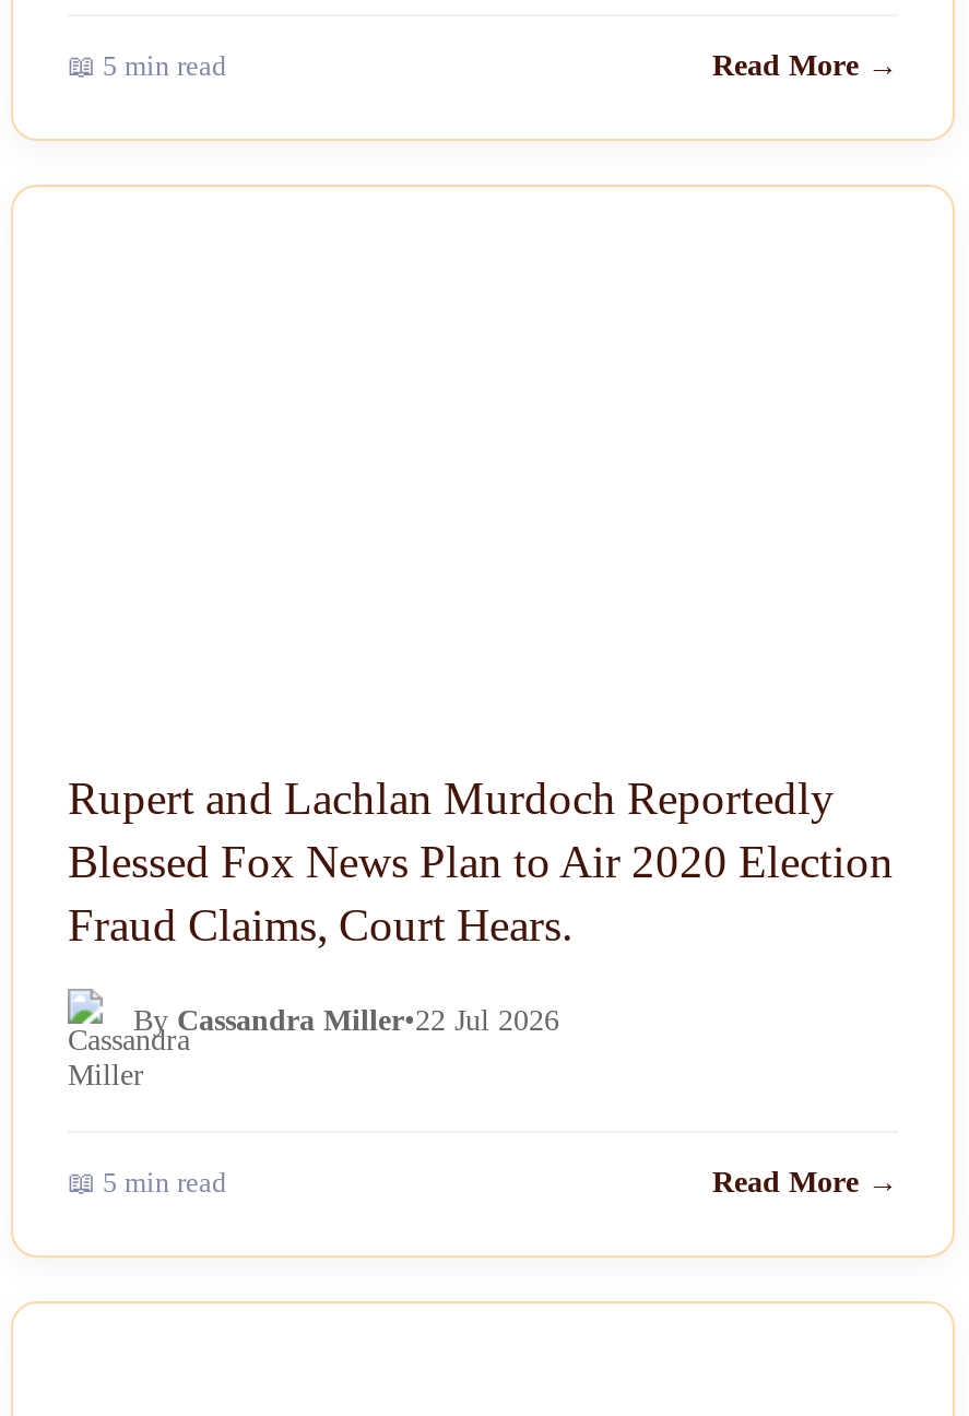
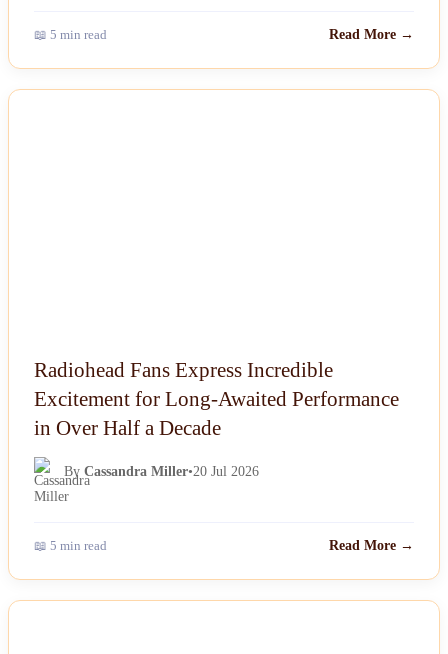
[68,774,894,951] Rupert and Lachlan Murdoch Reportedly | Blessed Fox News Plan to Air 2020 Election | Fraud Claims, Court Hears. -> [34,358,399,439] Radiohead Fans Express Incredible | Excitement for Long-Awaited Performance | in Over Half a Decade
[133,1005,559,1038] By Cassandra Miller•22 Jul 2026 -> [64,464,259,479] By Cassandra Miller•20 Jul 2026

